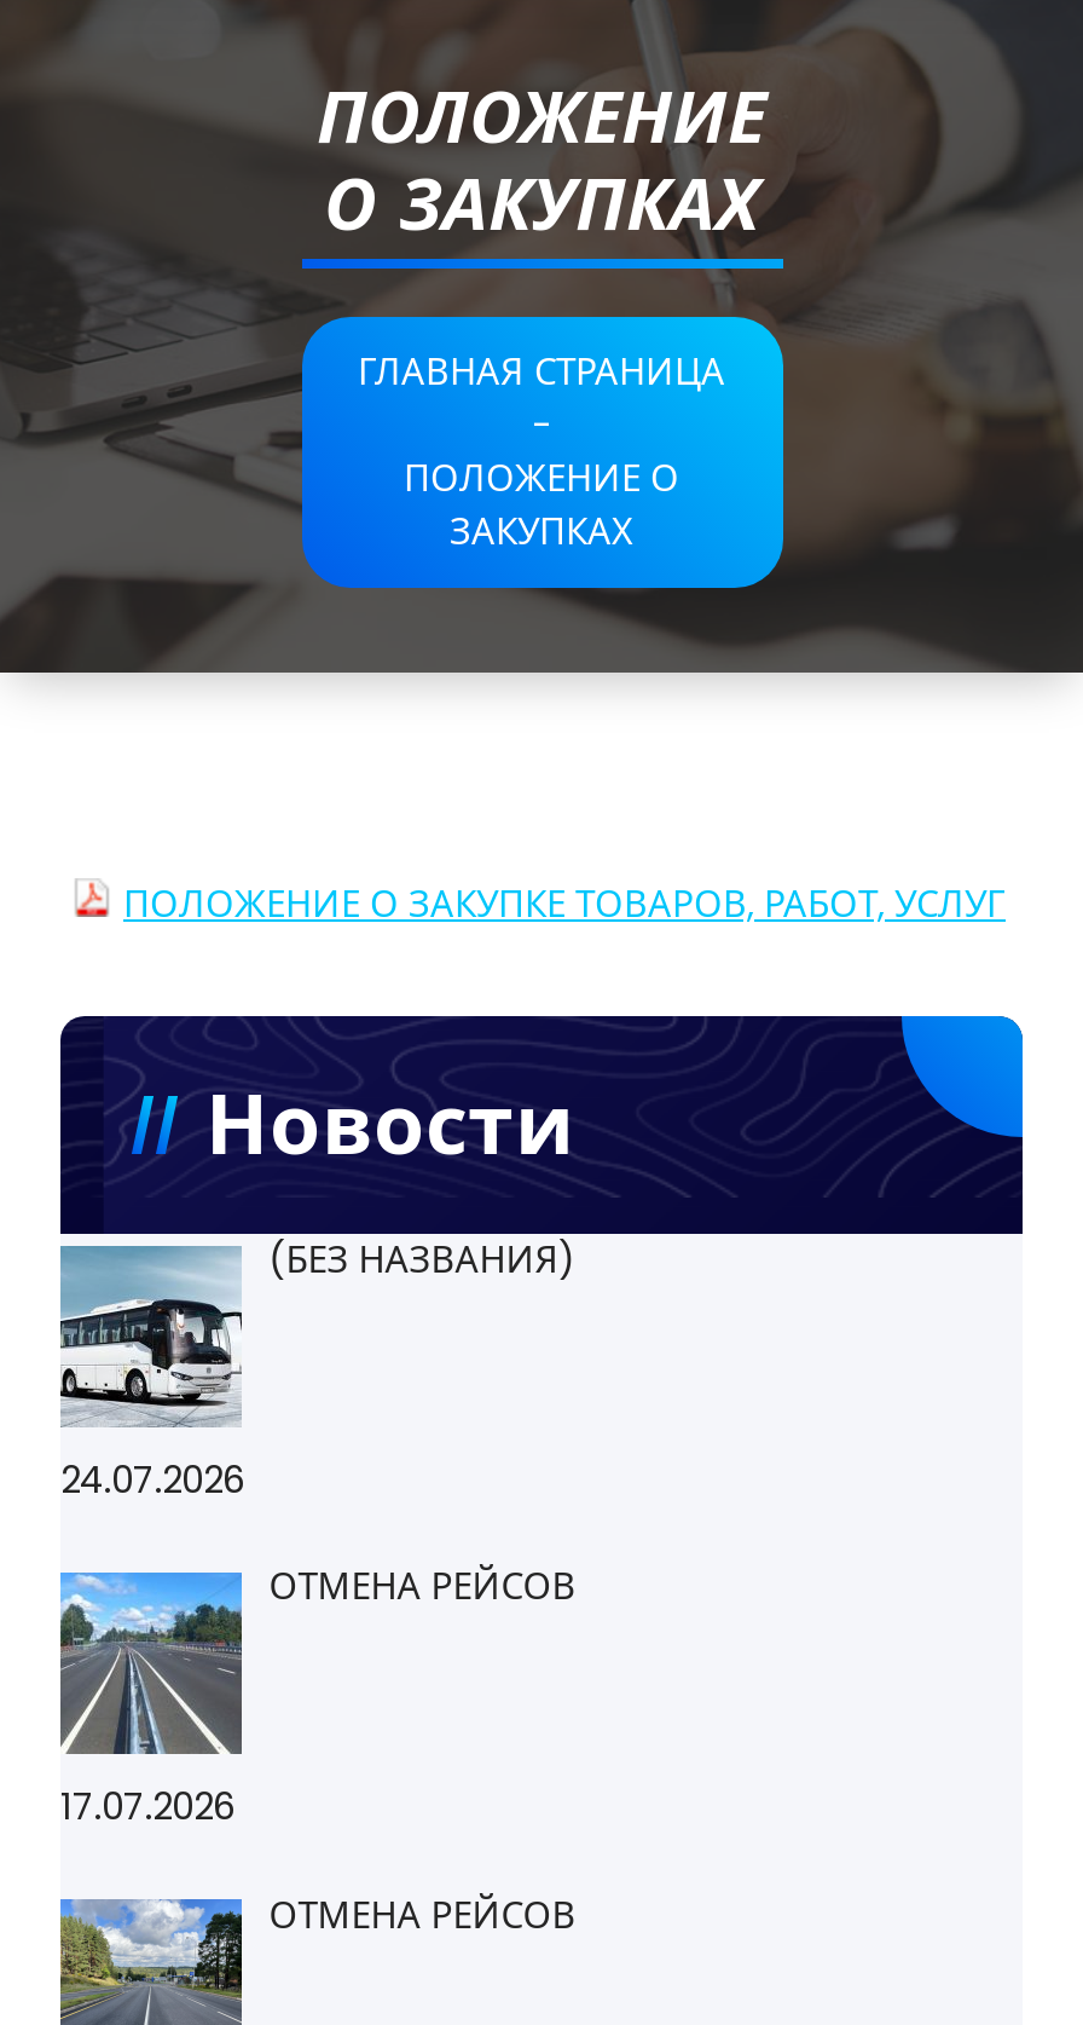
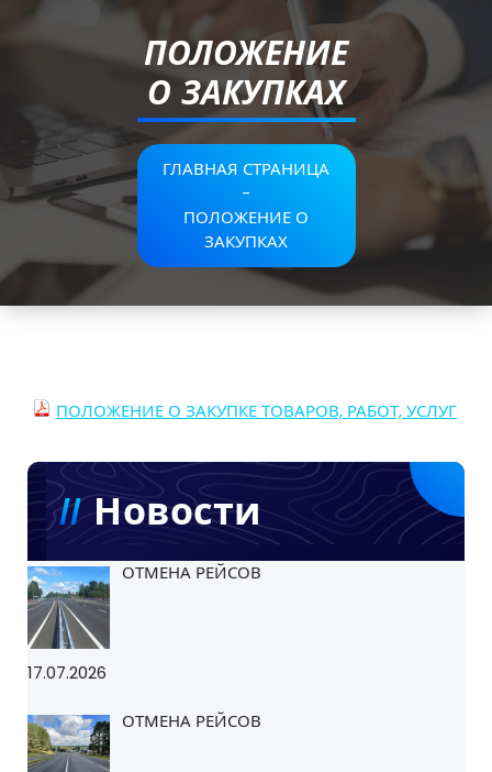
[60,1246,244,1504] [image] | 24.07.2026 -> none
[269,1234,576,1285] (БЕЗ НАЗВАНИЯ) -> none

